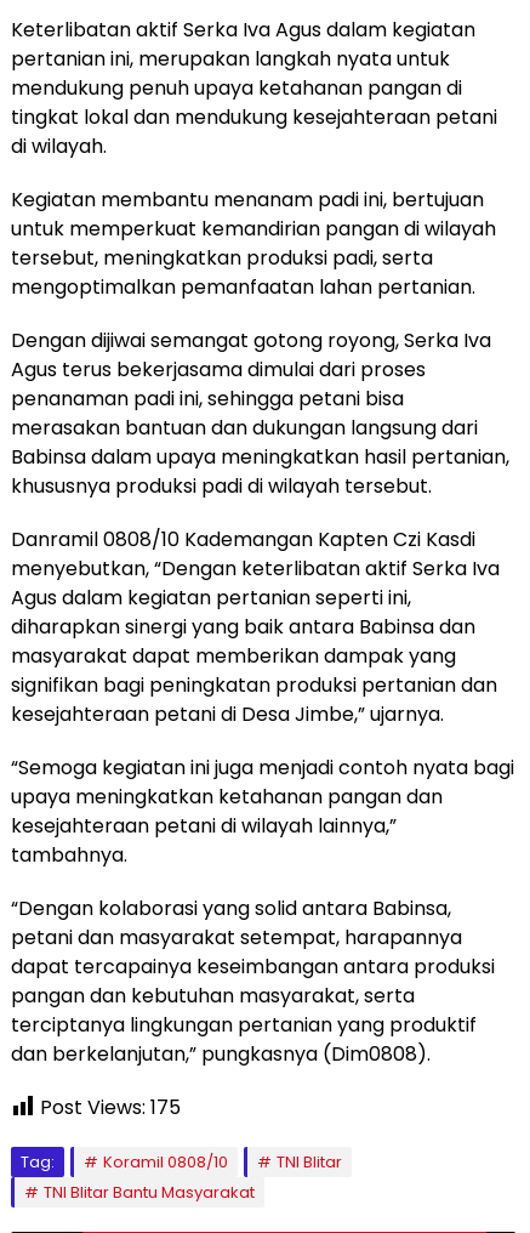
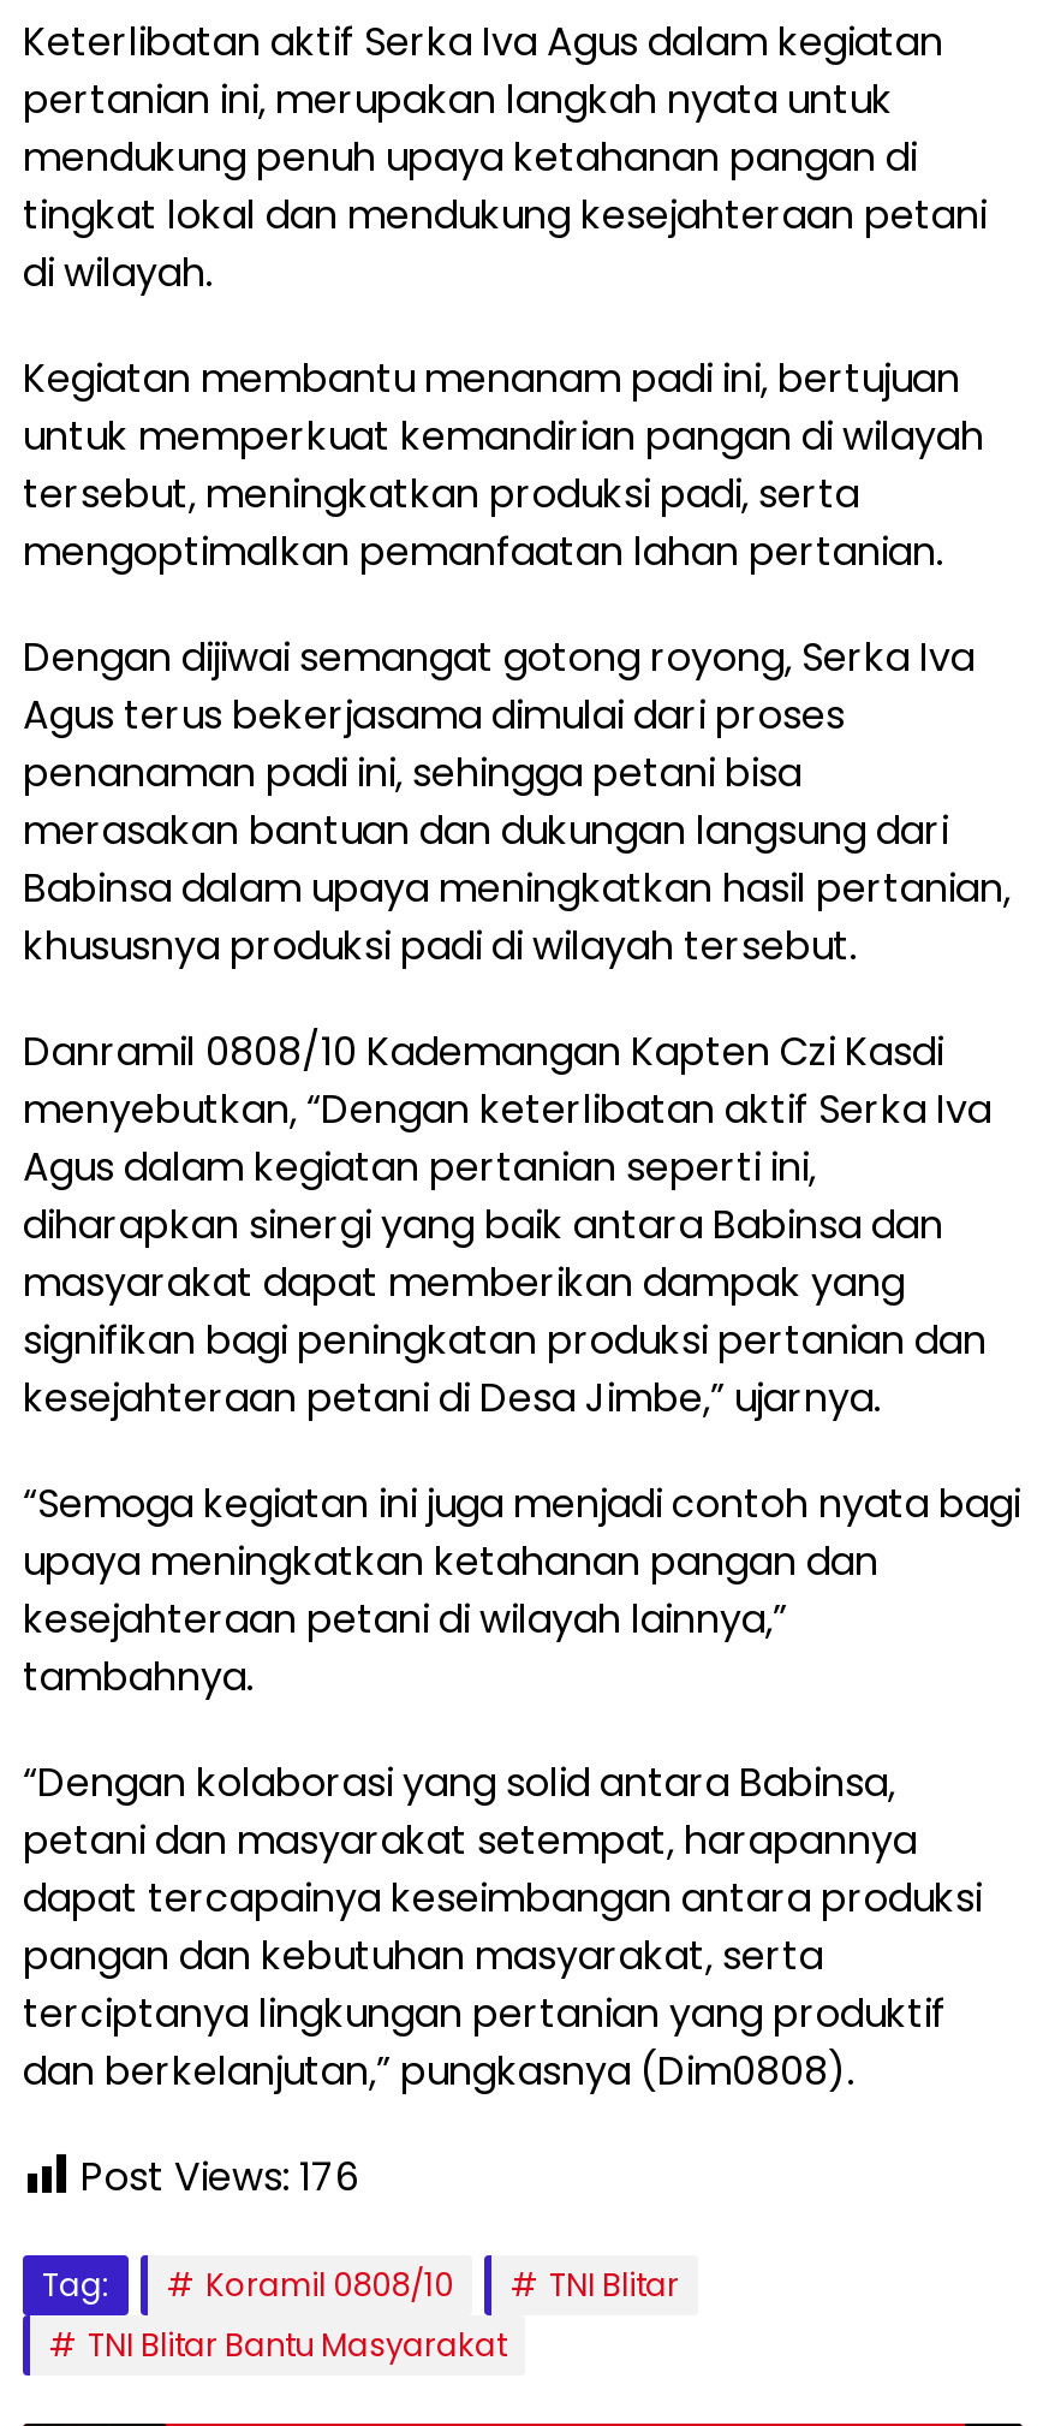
[40,1093,181,1121] Post Views: 175 -> [81,2149,359,2205] Post Views: 176

